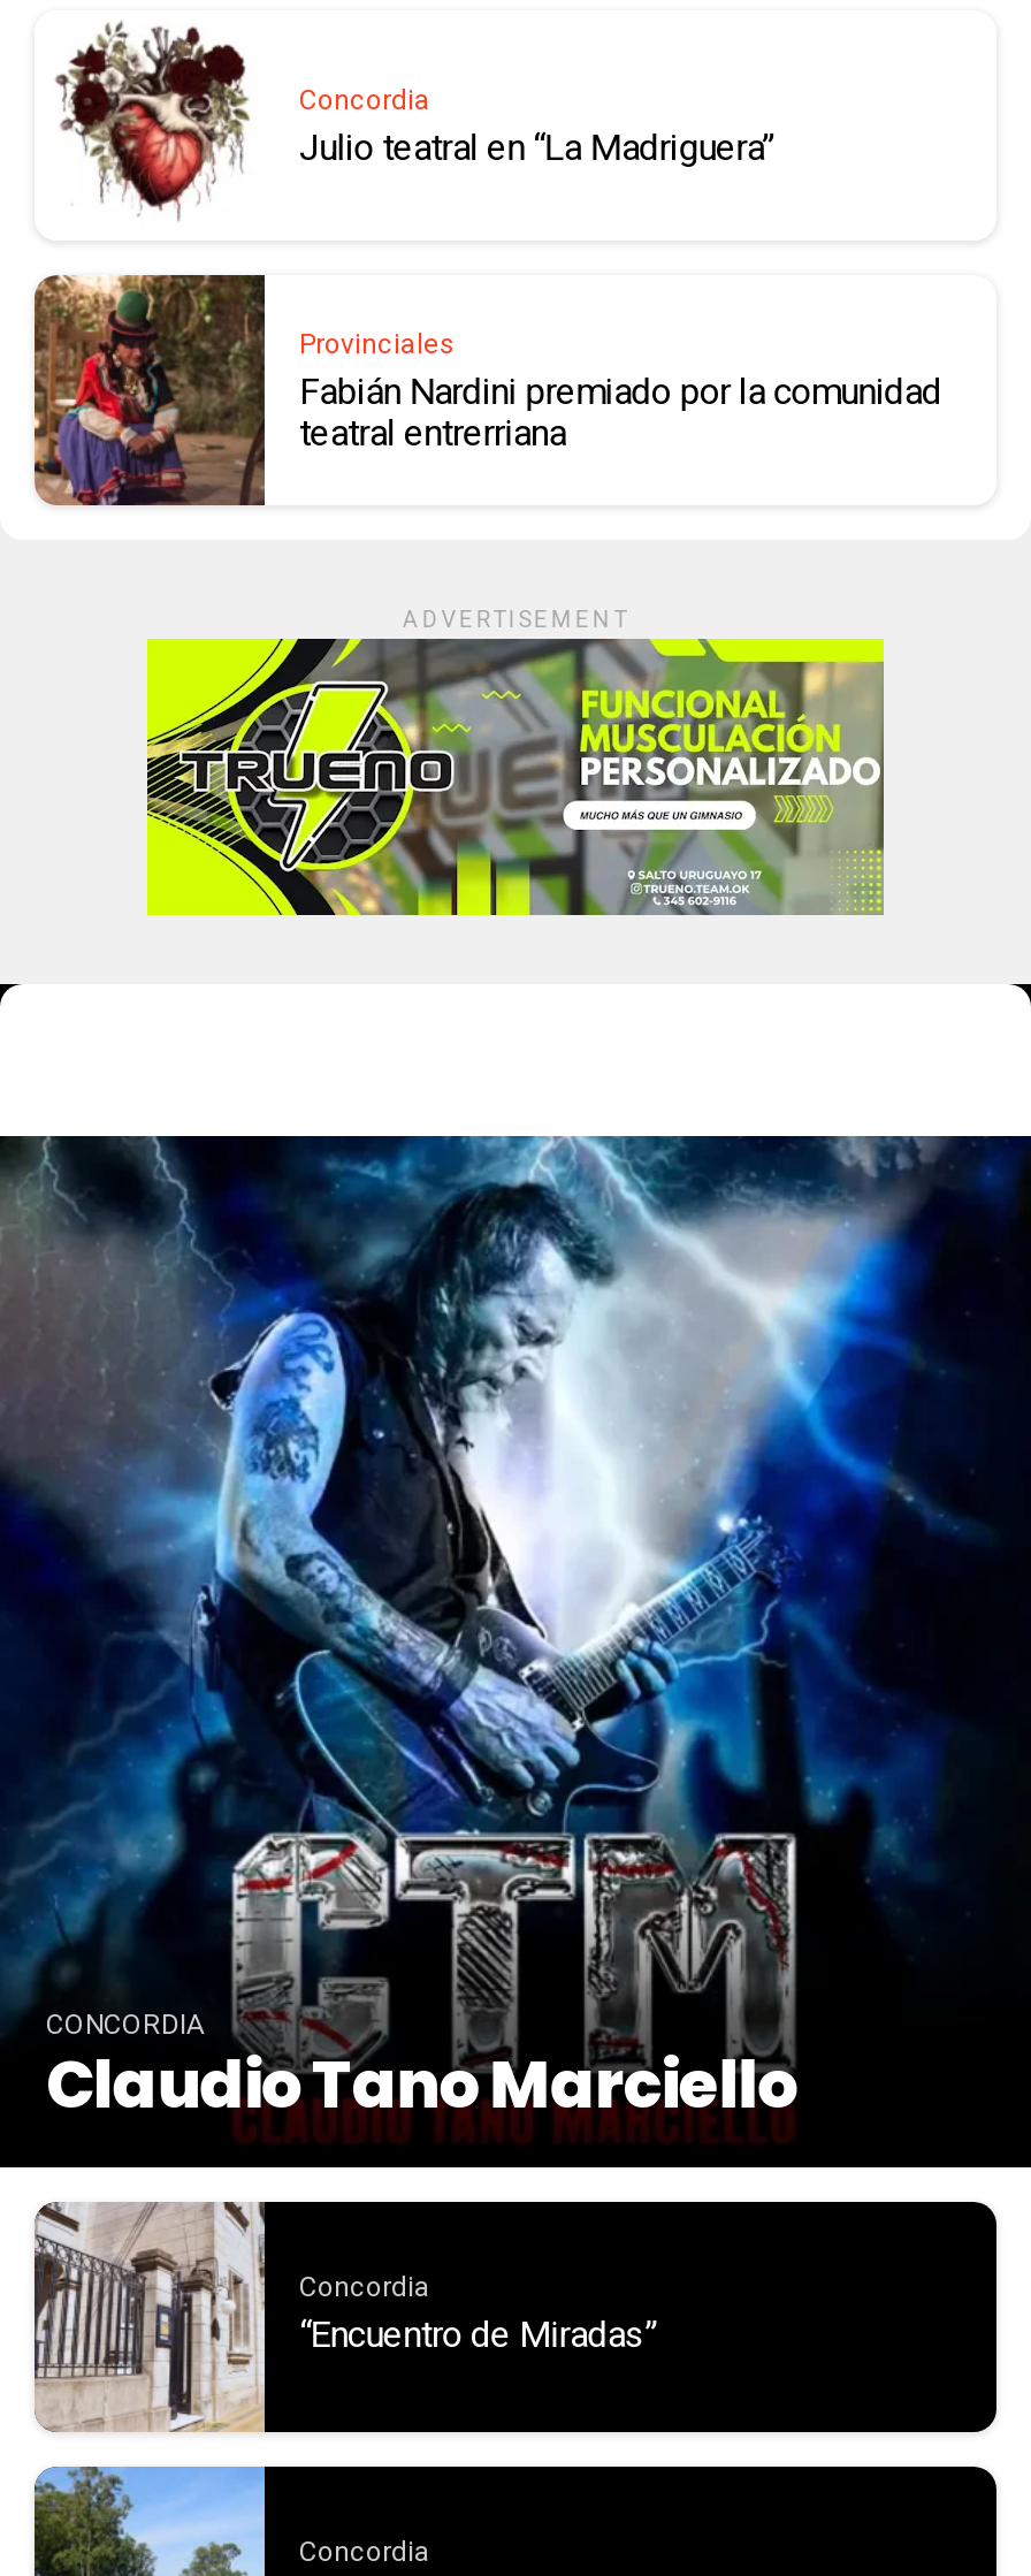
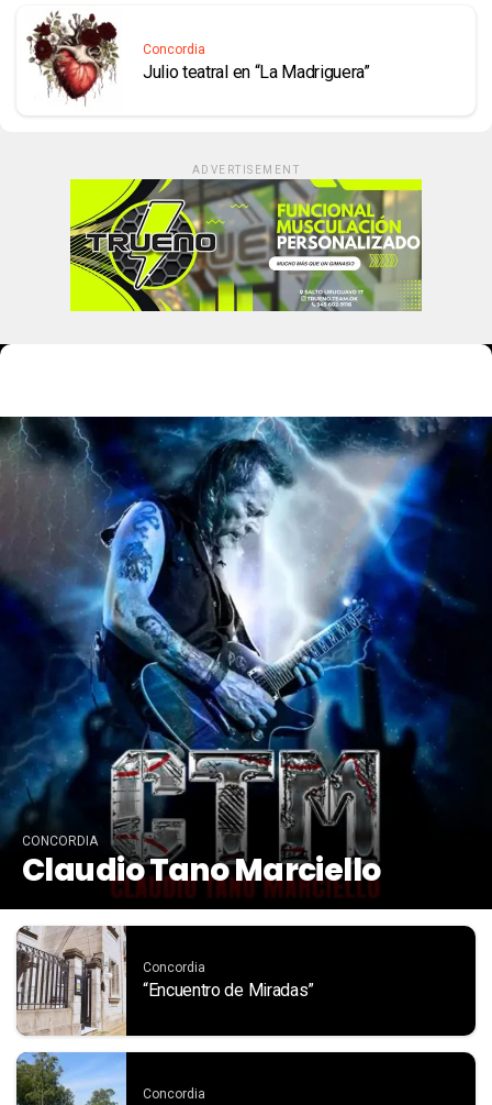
[32,272,942,509] [image] | Provinciales | Fabián Nardini premiado por la comunidad | teatral entrerriana -> none

